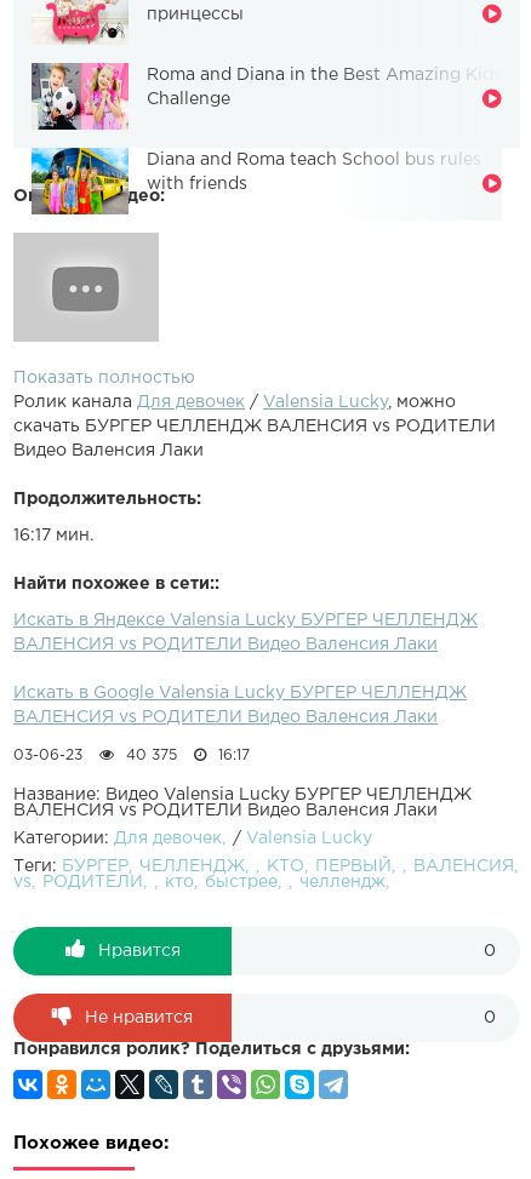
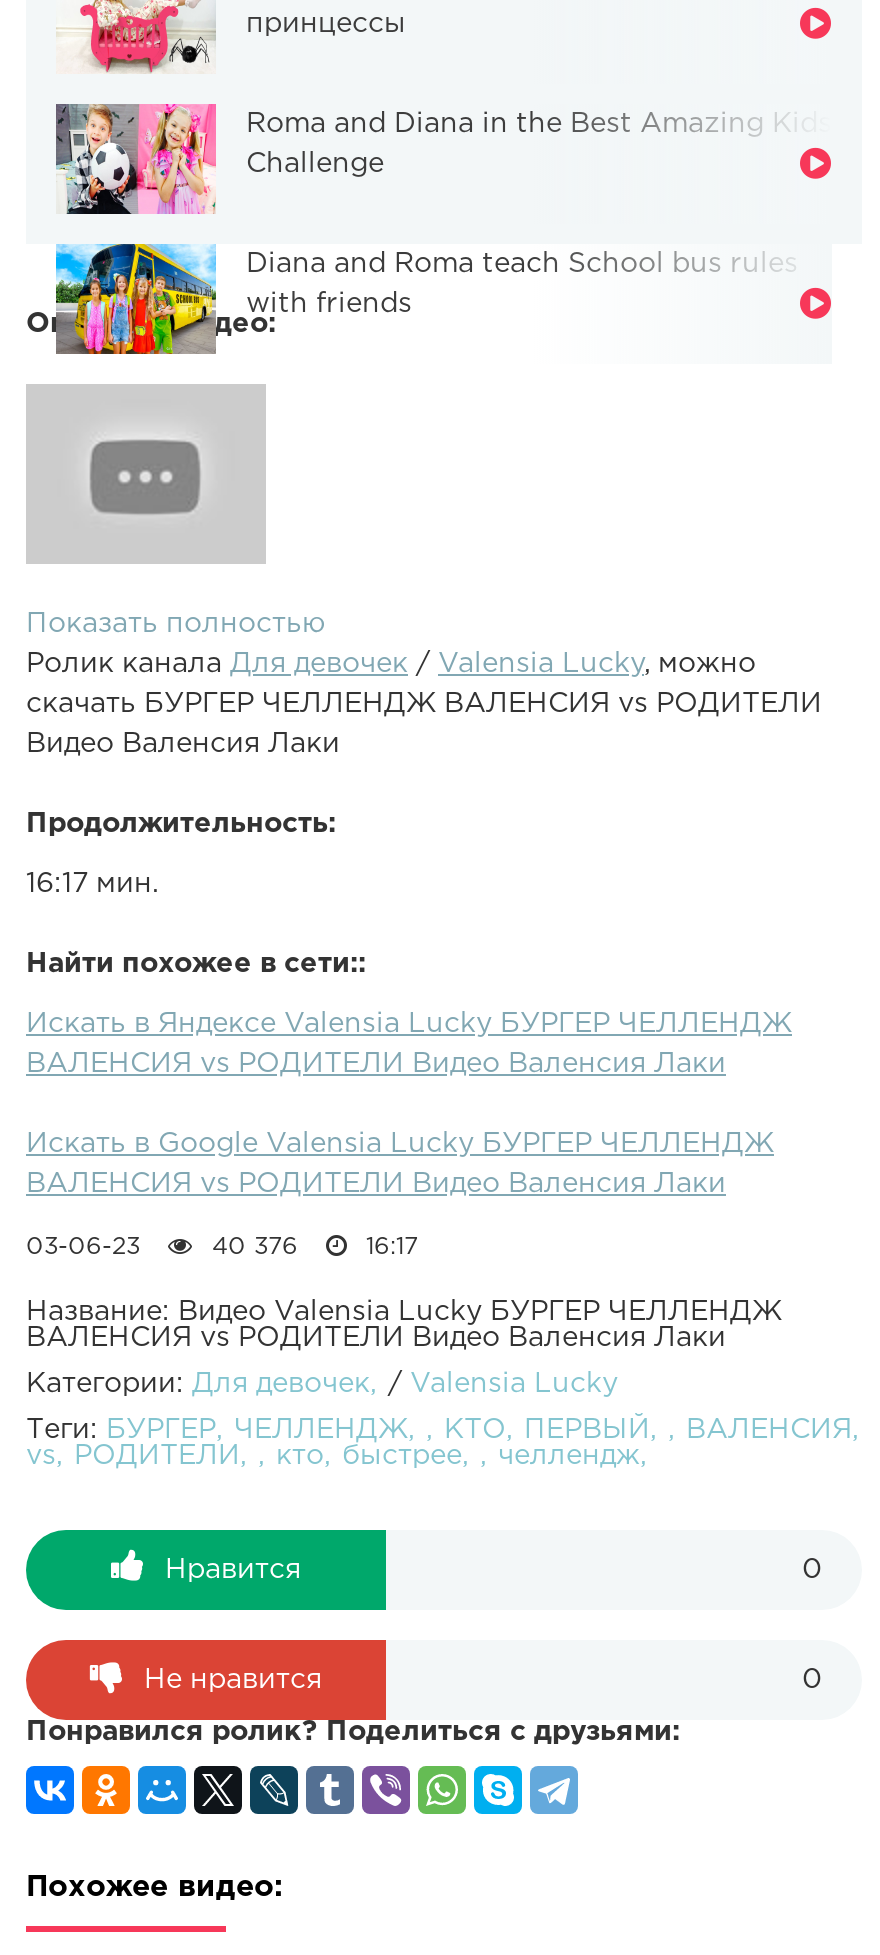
[126,749,177,762] 40 375 -> [212,1236,298,1258] 40 376

